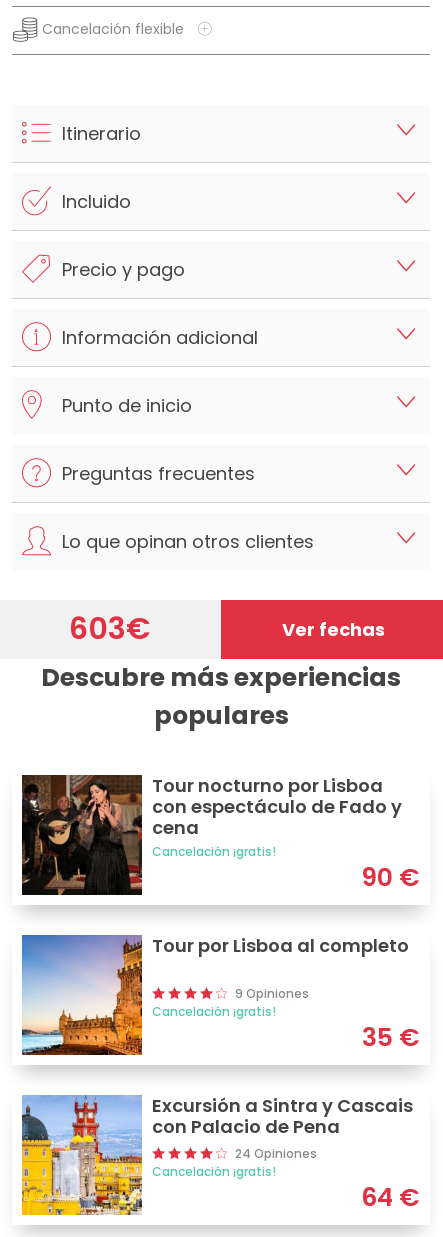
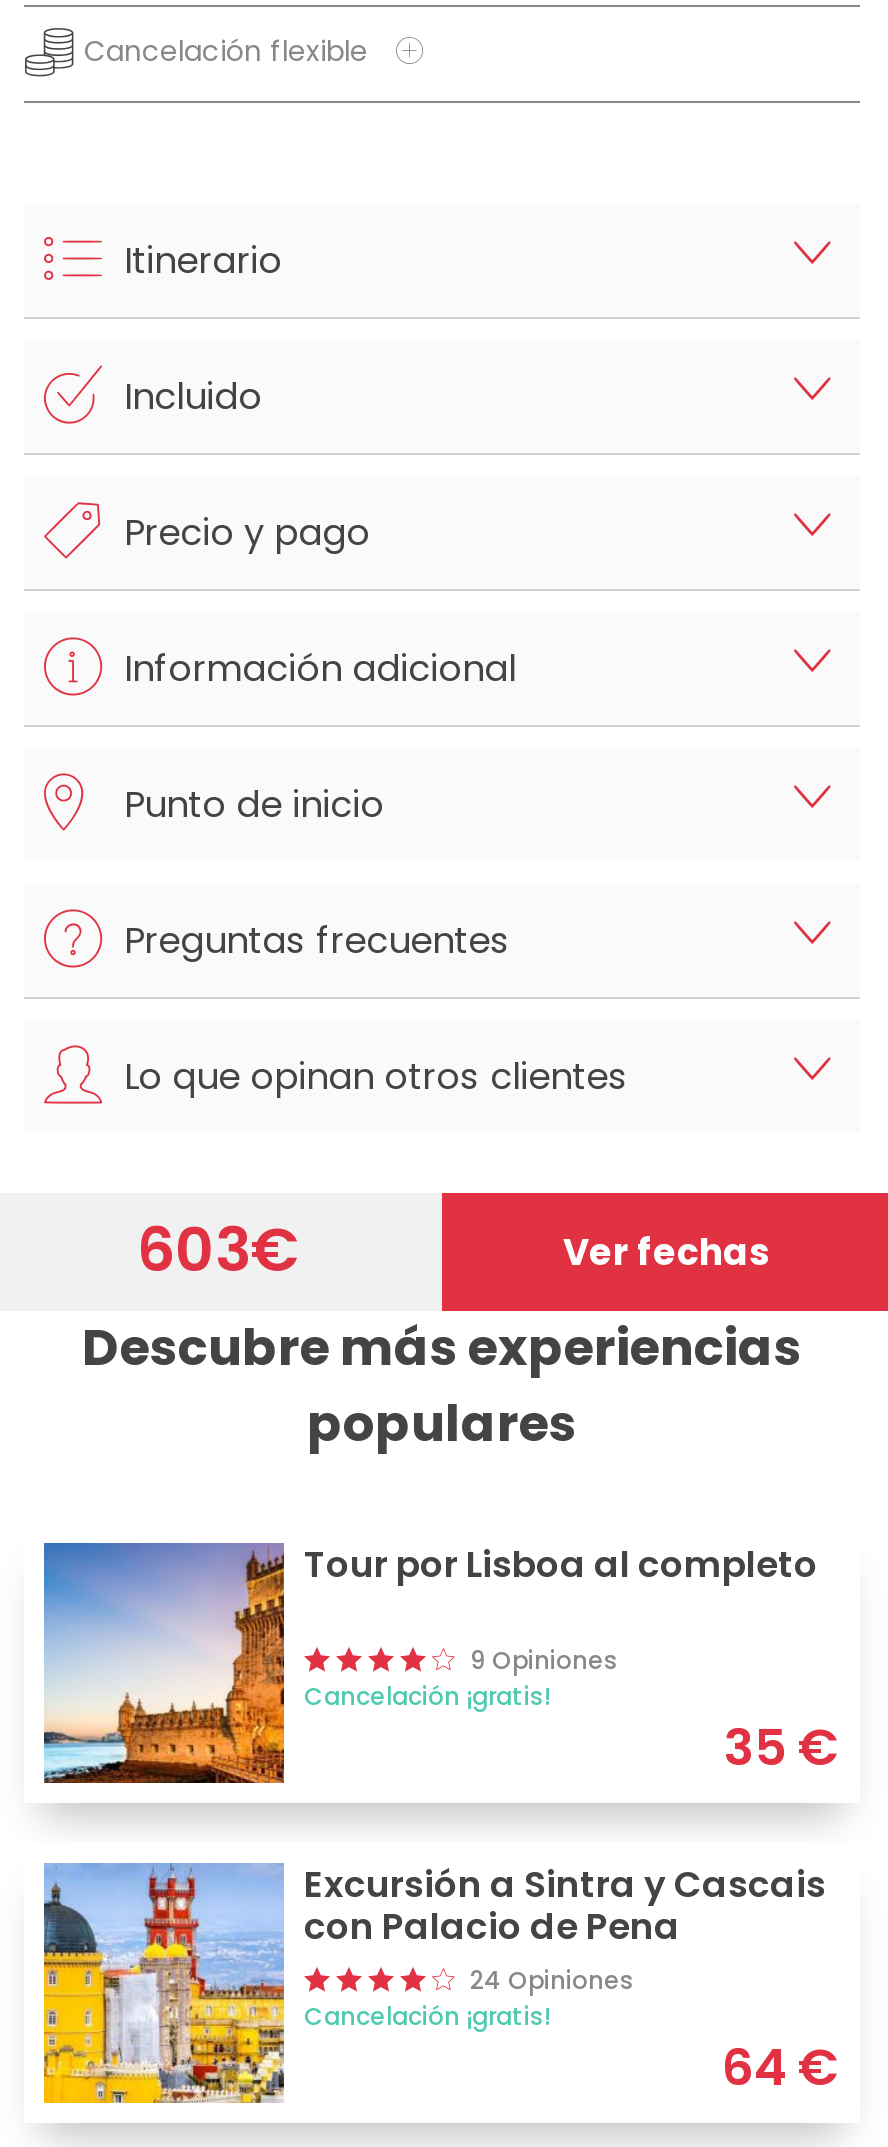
[21,773,420,896] [image] | Tour nocturno por Lisboa | con espectáculo de Fado y | cena | Cancelación ¡gratis! | 90 € -> none

